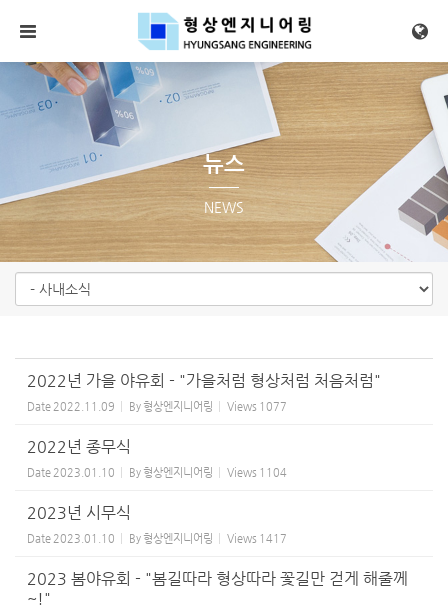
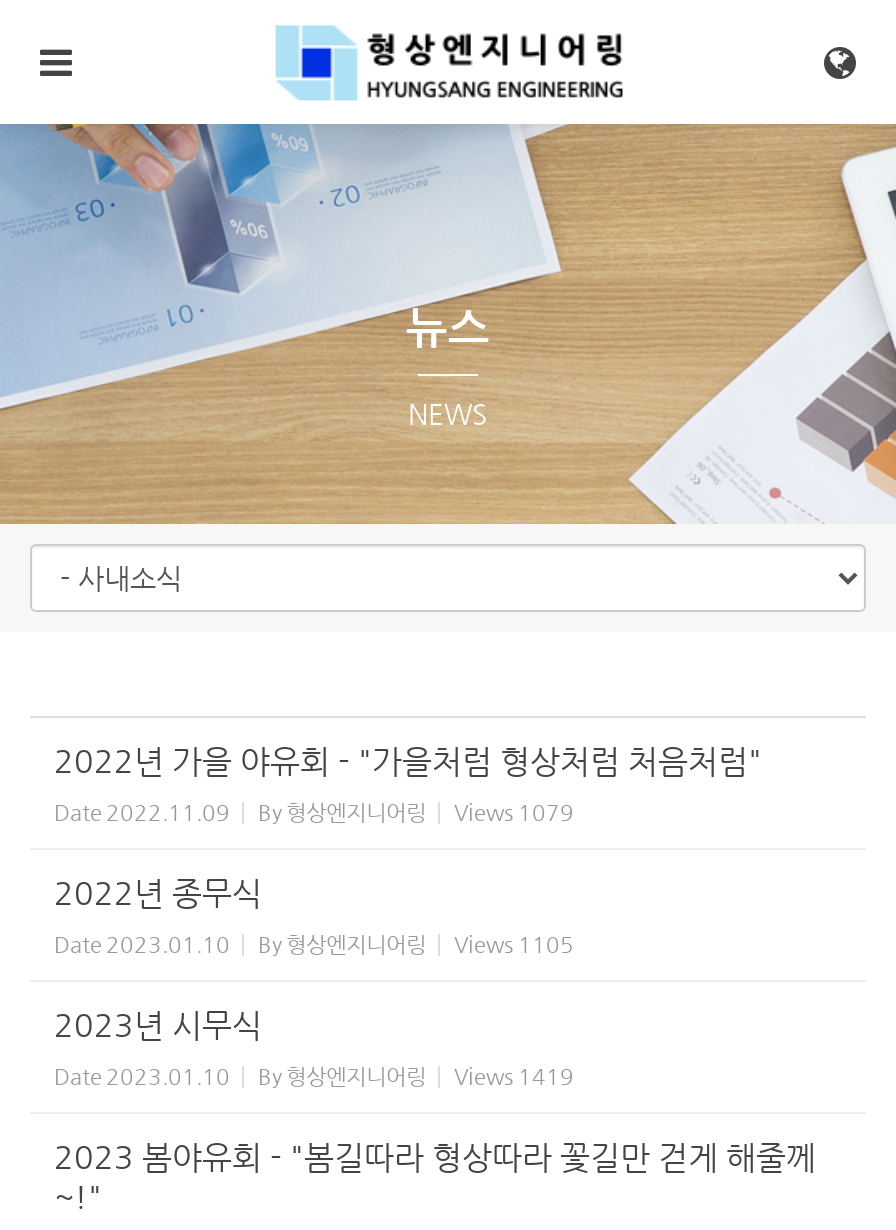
[27,400,287,413] Date 2022.11.09 By 형상엔지니어링 Views 1077 -> [54,800,574,826] Date 2022.11.09 By 형상엔지니어링 Views 1079
[27,466,287,479] Date 2023.01.10 By 형상엔지니어링 Views 1104 -> [54,932,574,958] Date 2023.01.10 By 형상엔지니어링 Views 1105
[27,532,287,545] Date 2023.01.10 By 형상엔지니어링 Views 1417 -> [54,1064,574,1090] Date 2023.01.10 By 형상엔지니어링 Views 1419

